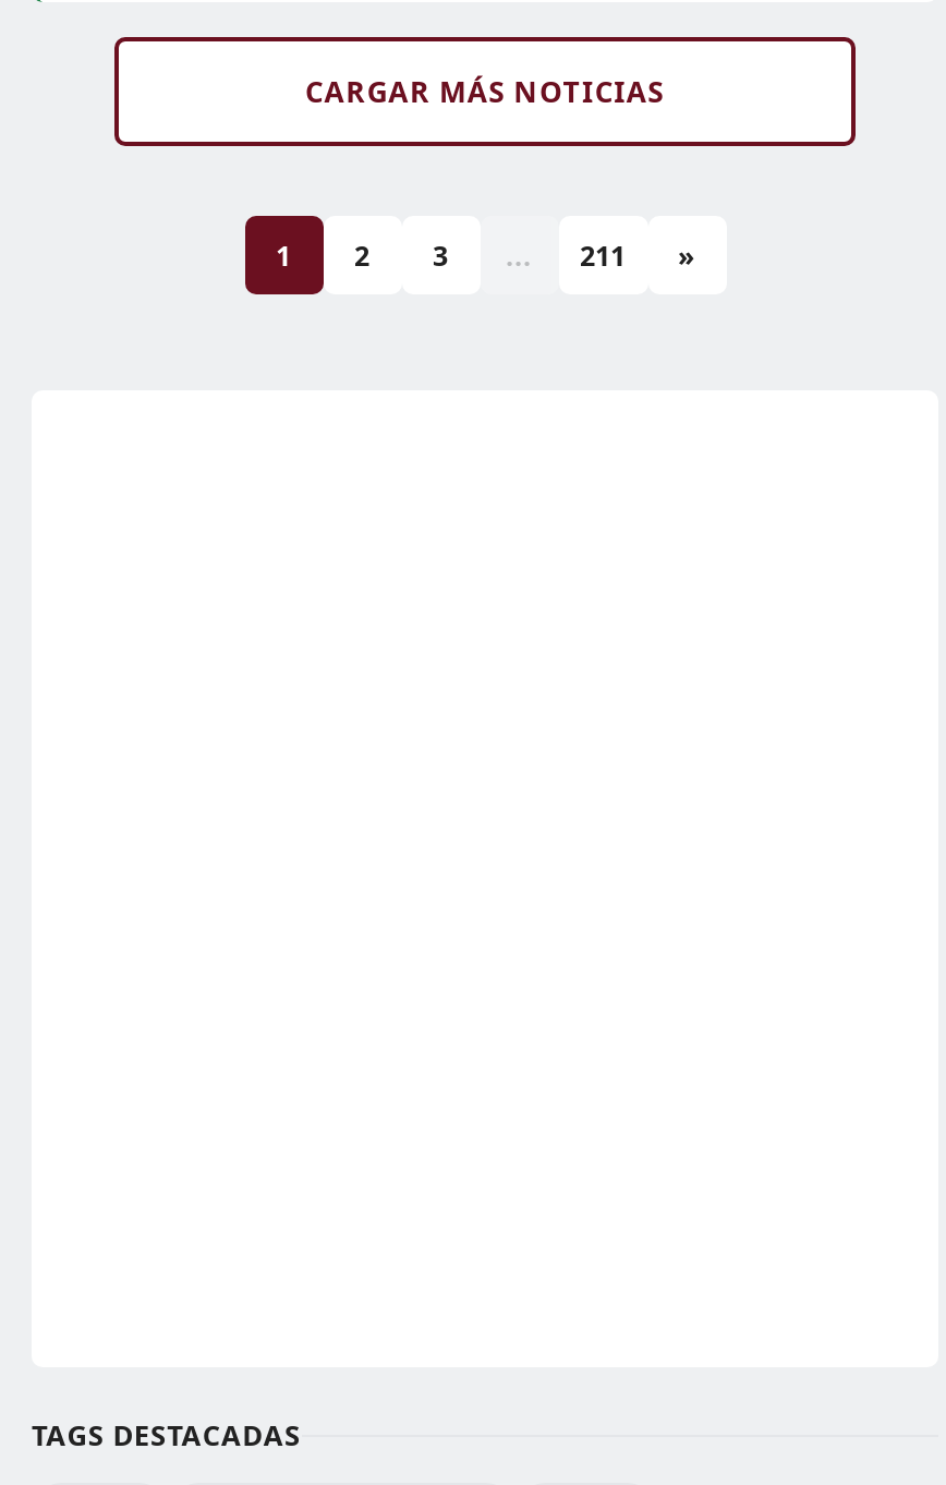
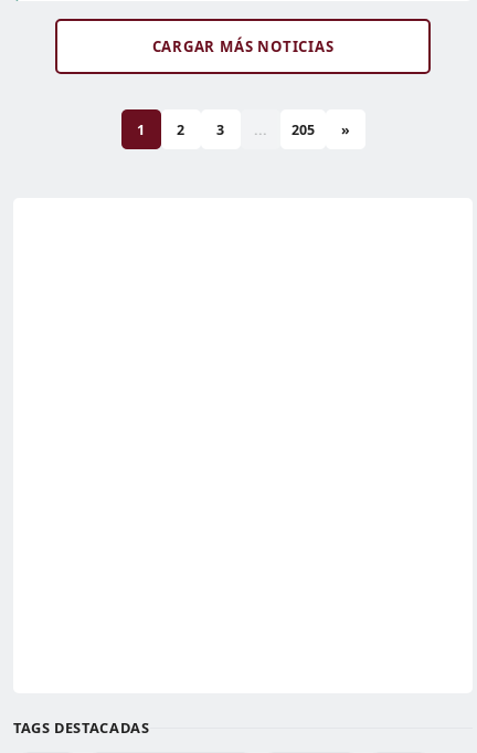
[580,237,626,274] 211 -> [291,120,314,139] 205

